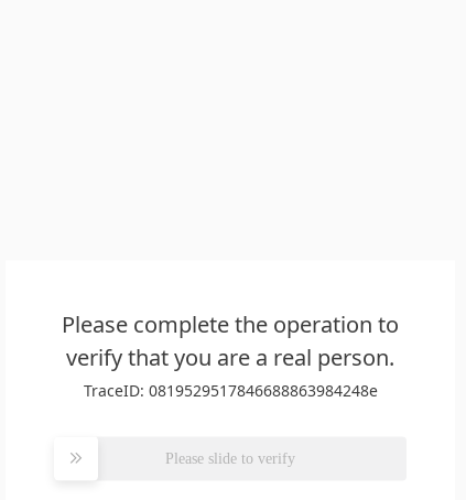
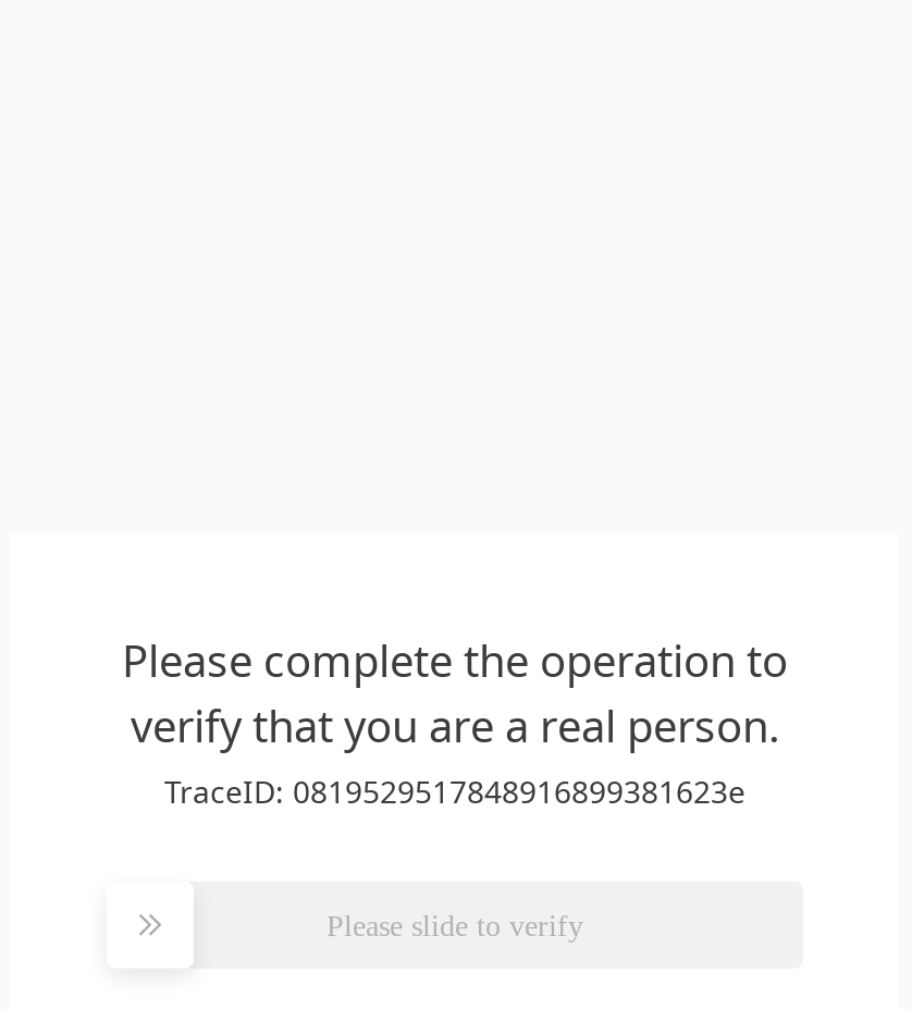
[83,381,377,402] TraceID: 0819529517846688863984248e -> [164,771,745,813] TraceID: 0819529517848916899381623e

